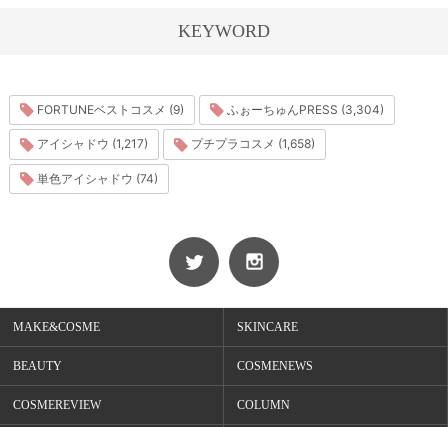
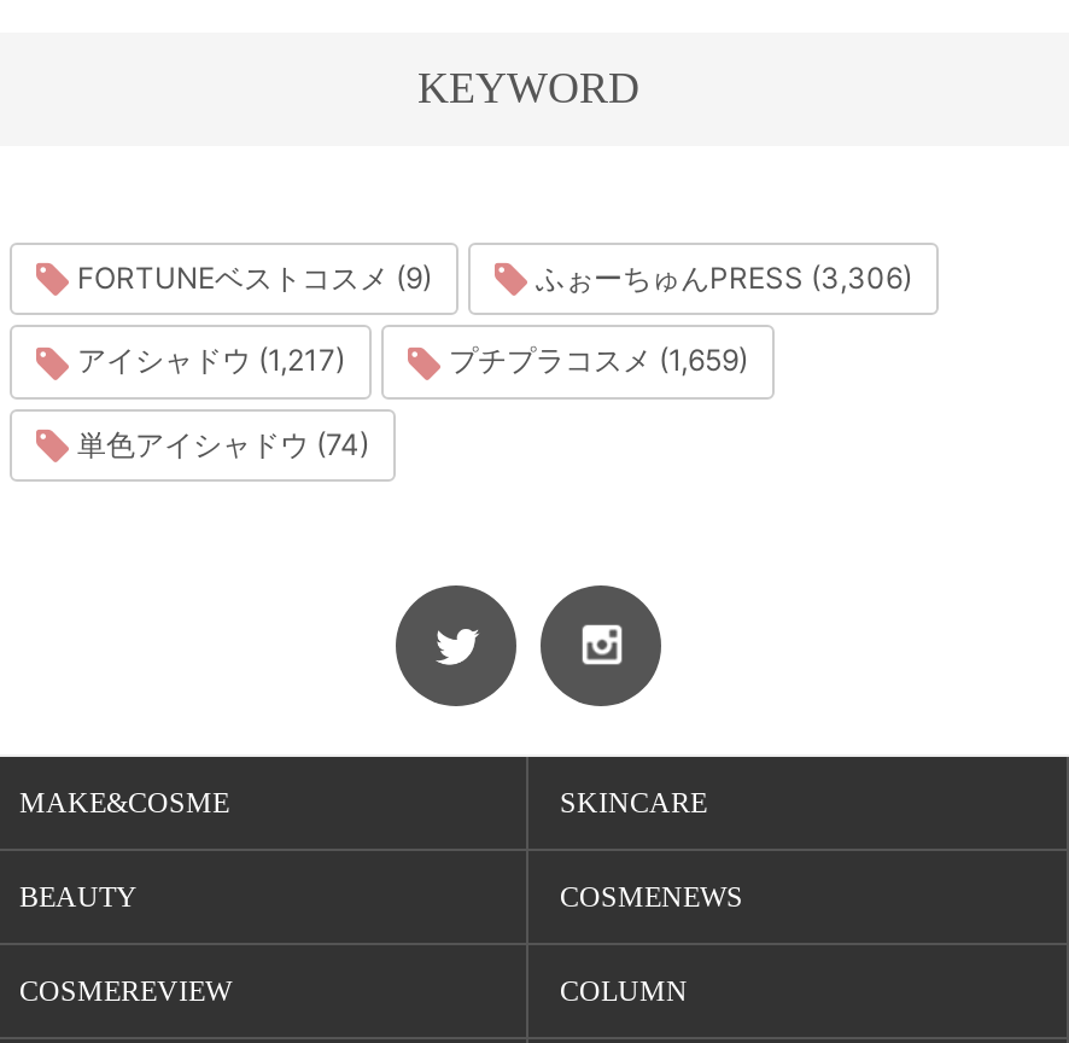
[224,102,384,117] ふぉーちゅんPRESS (3,304) -> [528,260,912,296] ふぉーちゅんPRESS (3,306)
[188,136,315,151] プチプラコスメ (1,658) -> [442,343,748,379] プチプラコスメ (1,659)

